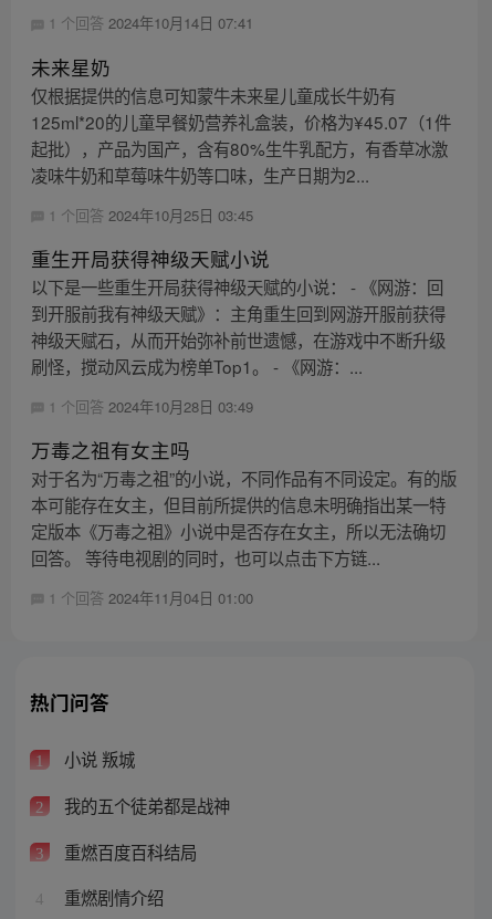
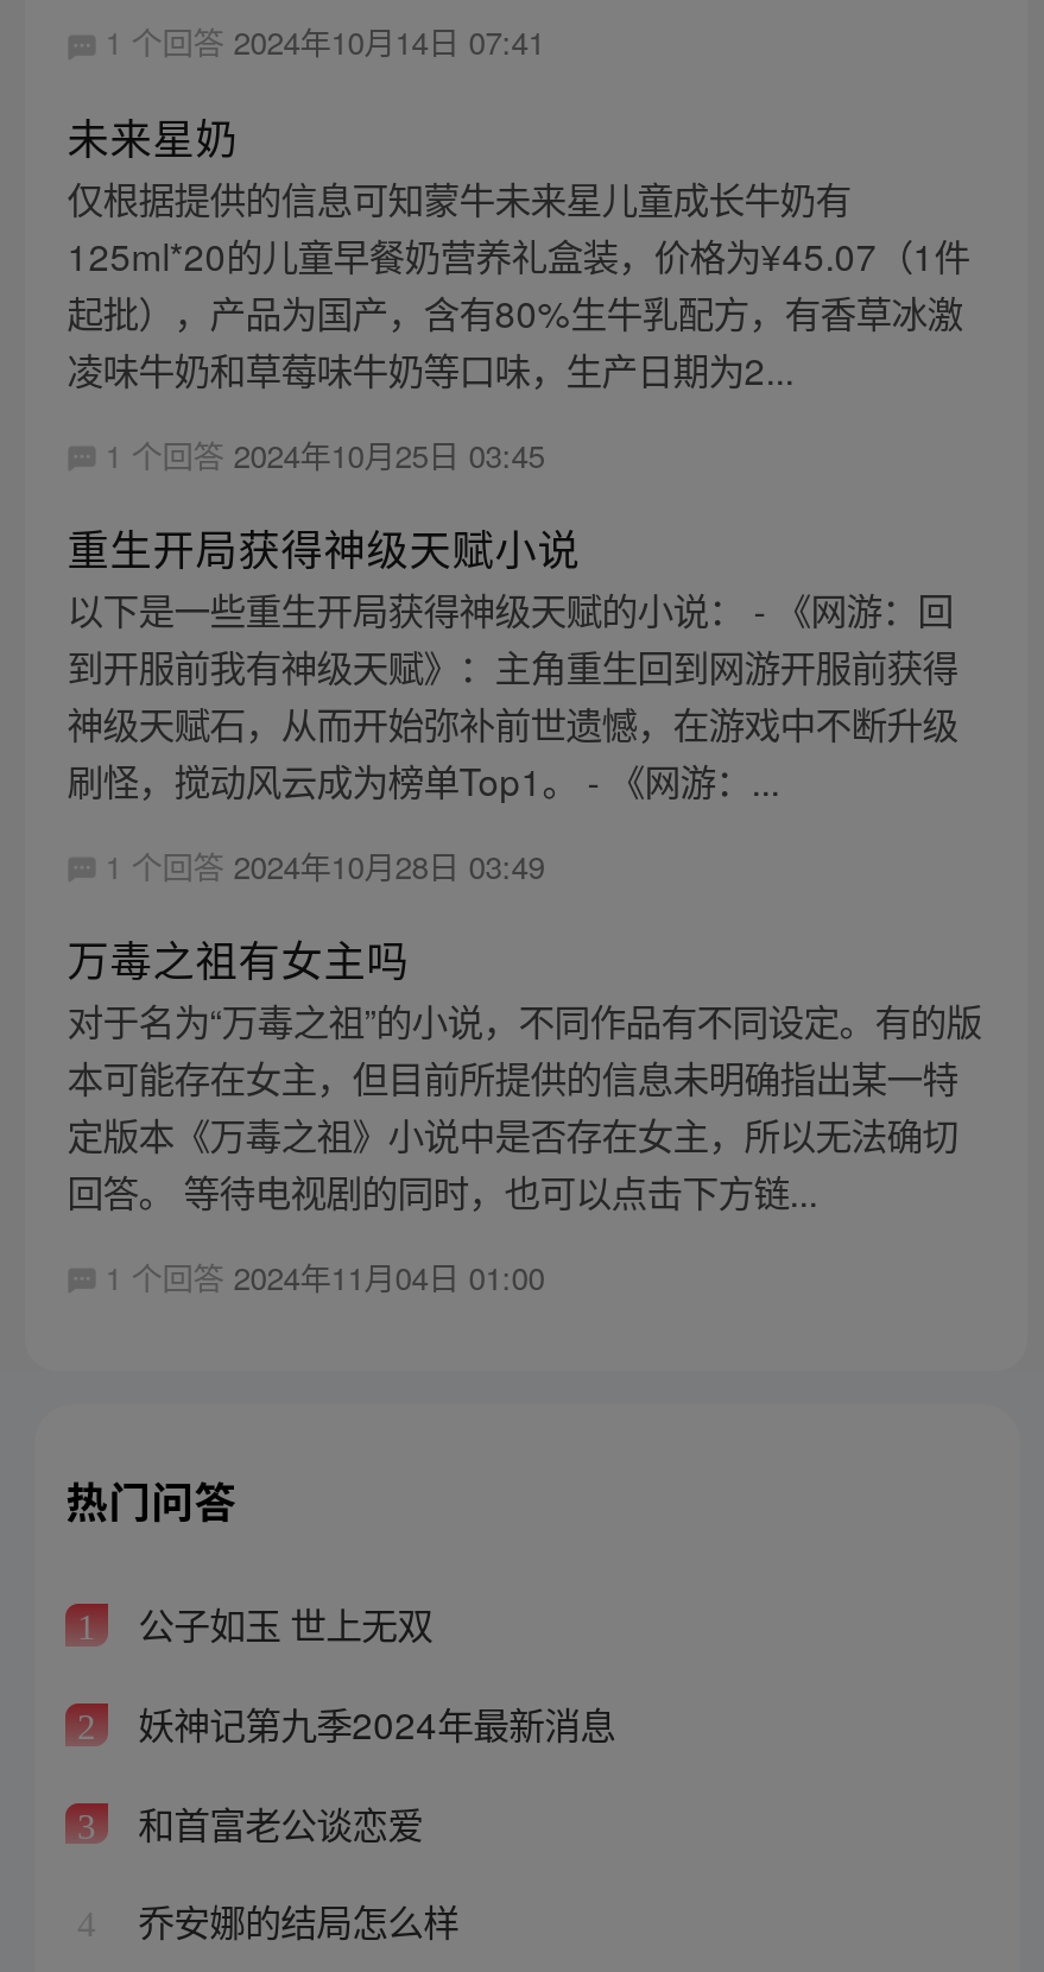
[59,747,134,771] 小说 叛城 -> [129,1598,433,1650] 公子如玉 世上无双
[59,793,230,817] 我的五个徒弟都是战神 -> [129,1697,615,1749] 妖神记第九季2024年最新消息
[59,839,196,863] 重燃百度百科结局 -> [129,1795,423,1848] 和首富老公谈恋爱
[59,885,163,909] 重燃剧情介绍 -> [129,1894,459,1947] 乔安娜的结局怎么样

